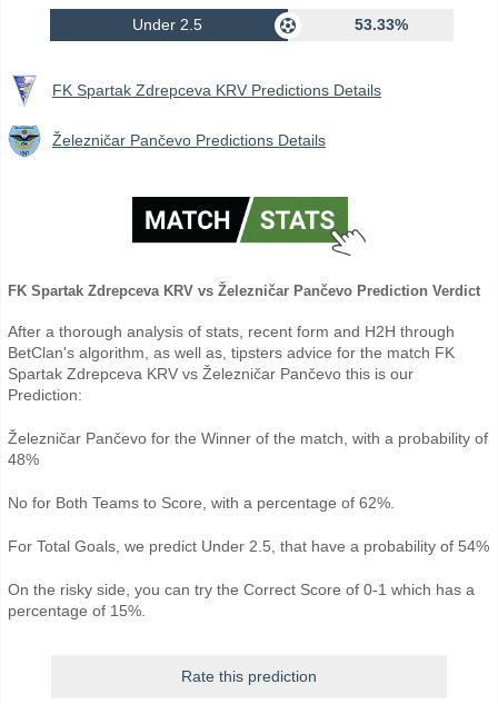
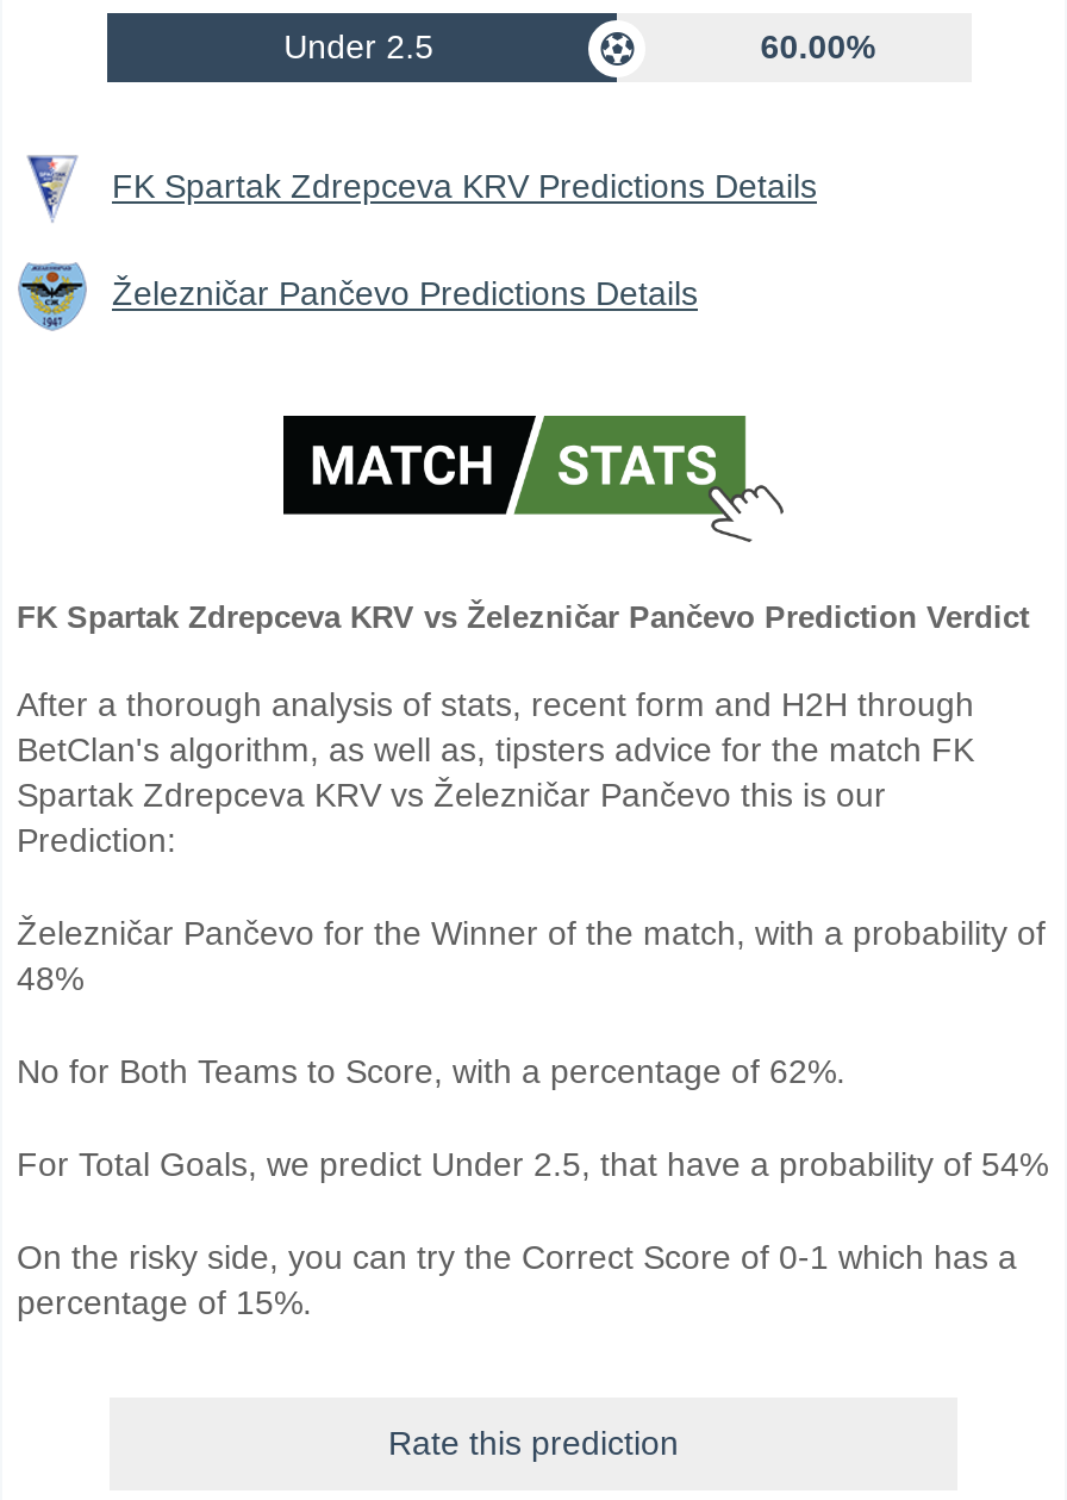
[355,16,408,34] 53.33% -> [760,28,875,66] 60.00%

